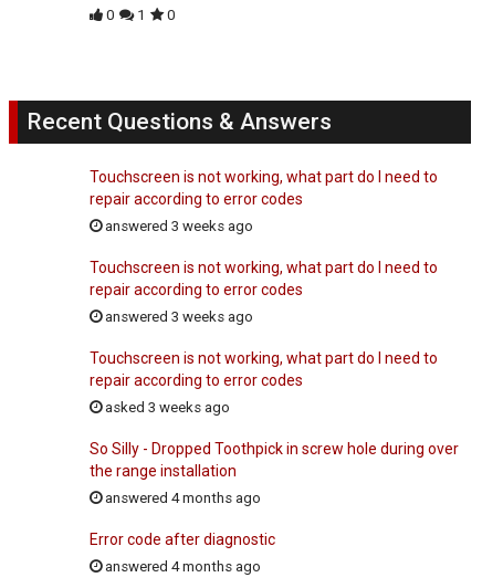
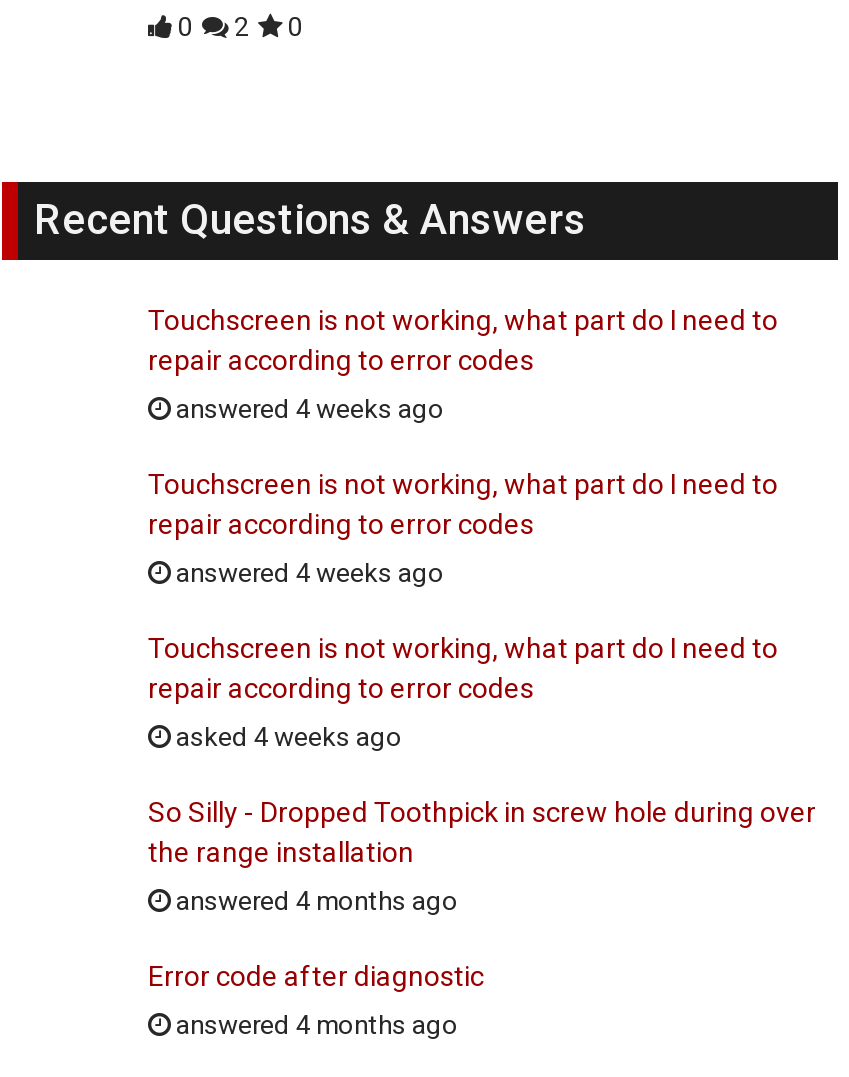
[103,6,175,23] 0 1 0 -> [172,11,302,41] 0 2 0
[102,217,253,234] answered 3 weeks ago -> [170,393,444,423] answered 4 weeks ago
[102,308,253,325] answered 3 weeks ago -> [170,557,444,587] answered 4 weeks ago
[102,399,230,415] asked 3 weeks ago -> [170,721,402,751] asked 4 weeks ago

